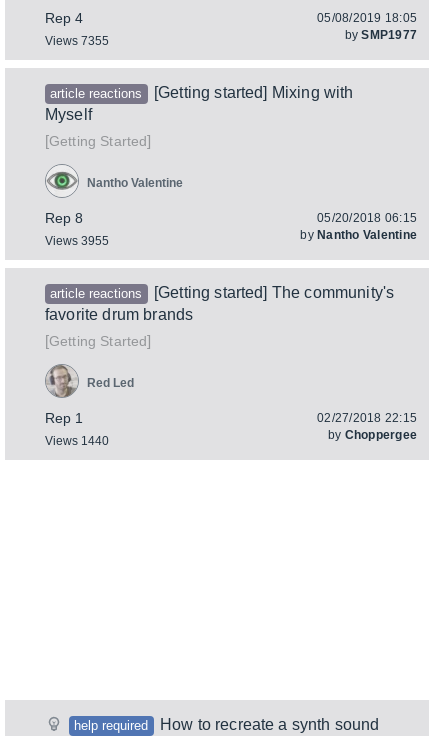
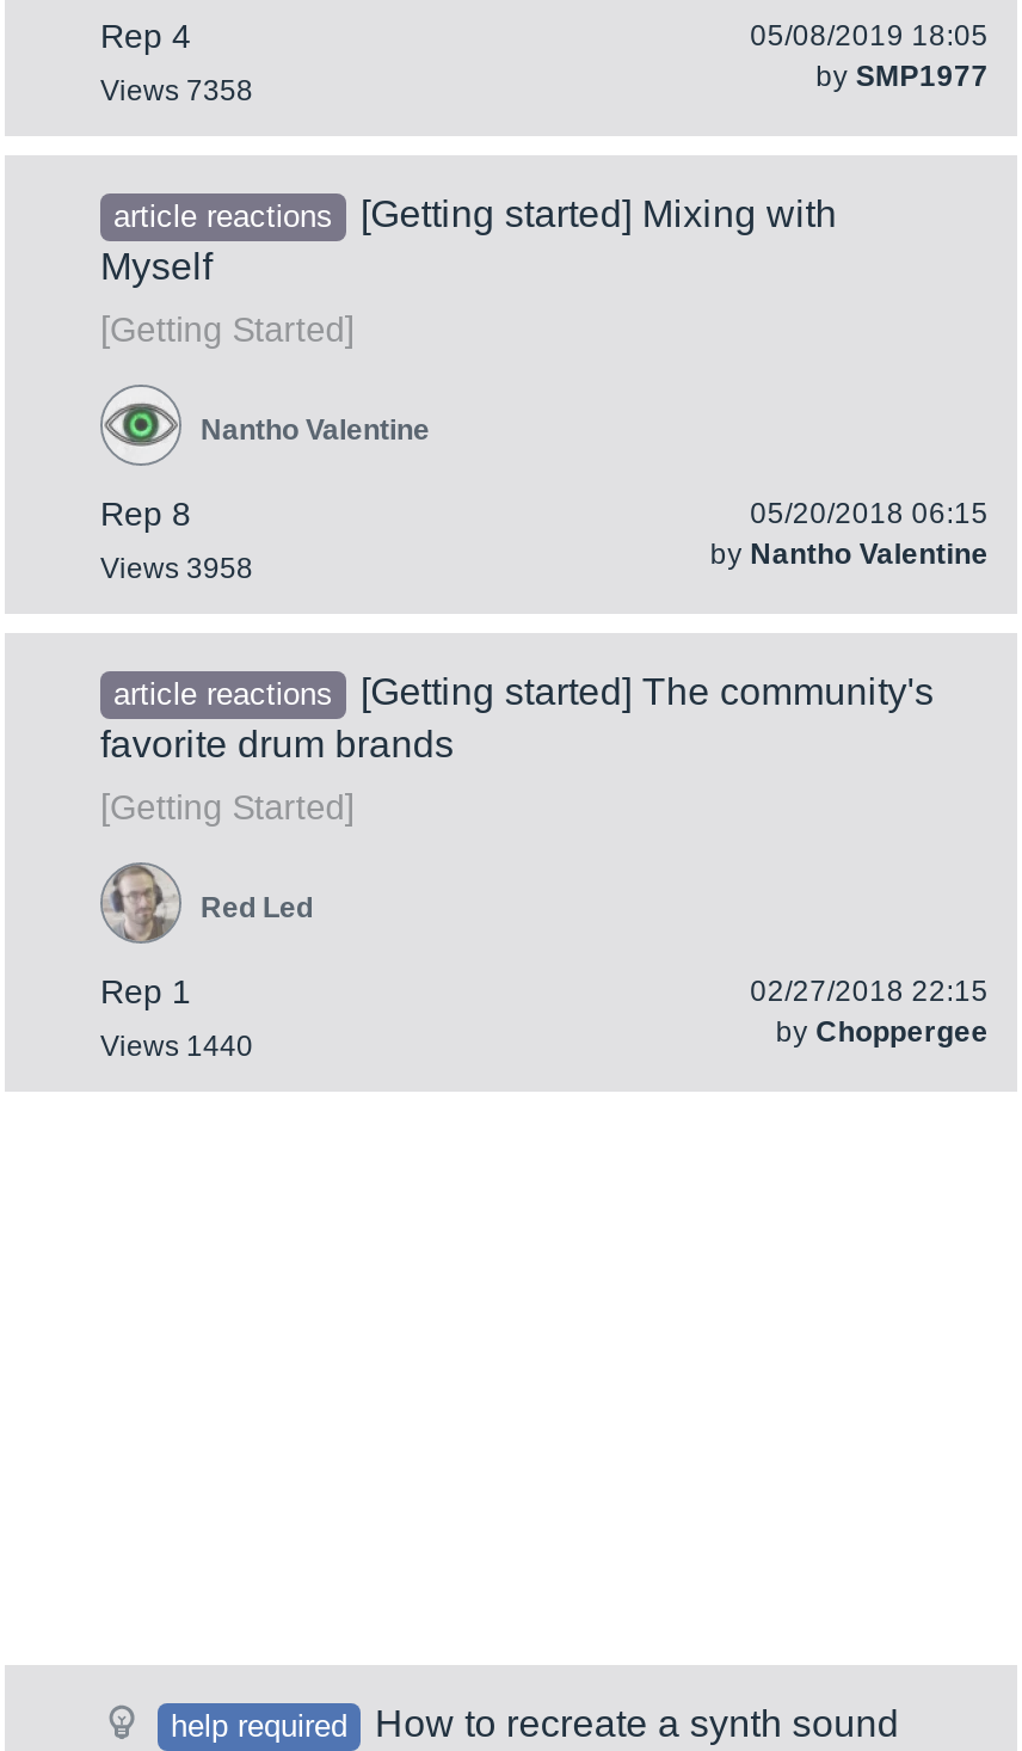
[45,34,109,48] Views 7355 -> [100,74,253,107] Views 7358
[45,234,109,248] Views 3955 -> [100,552,253,585] Views 3958

